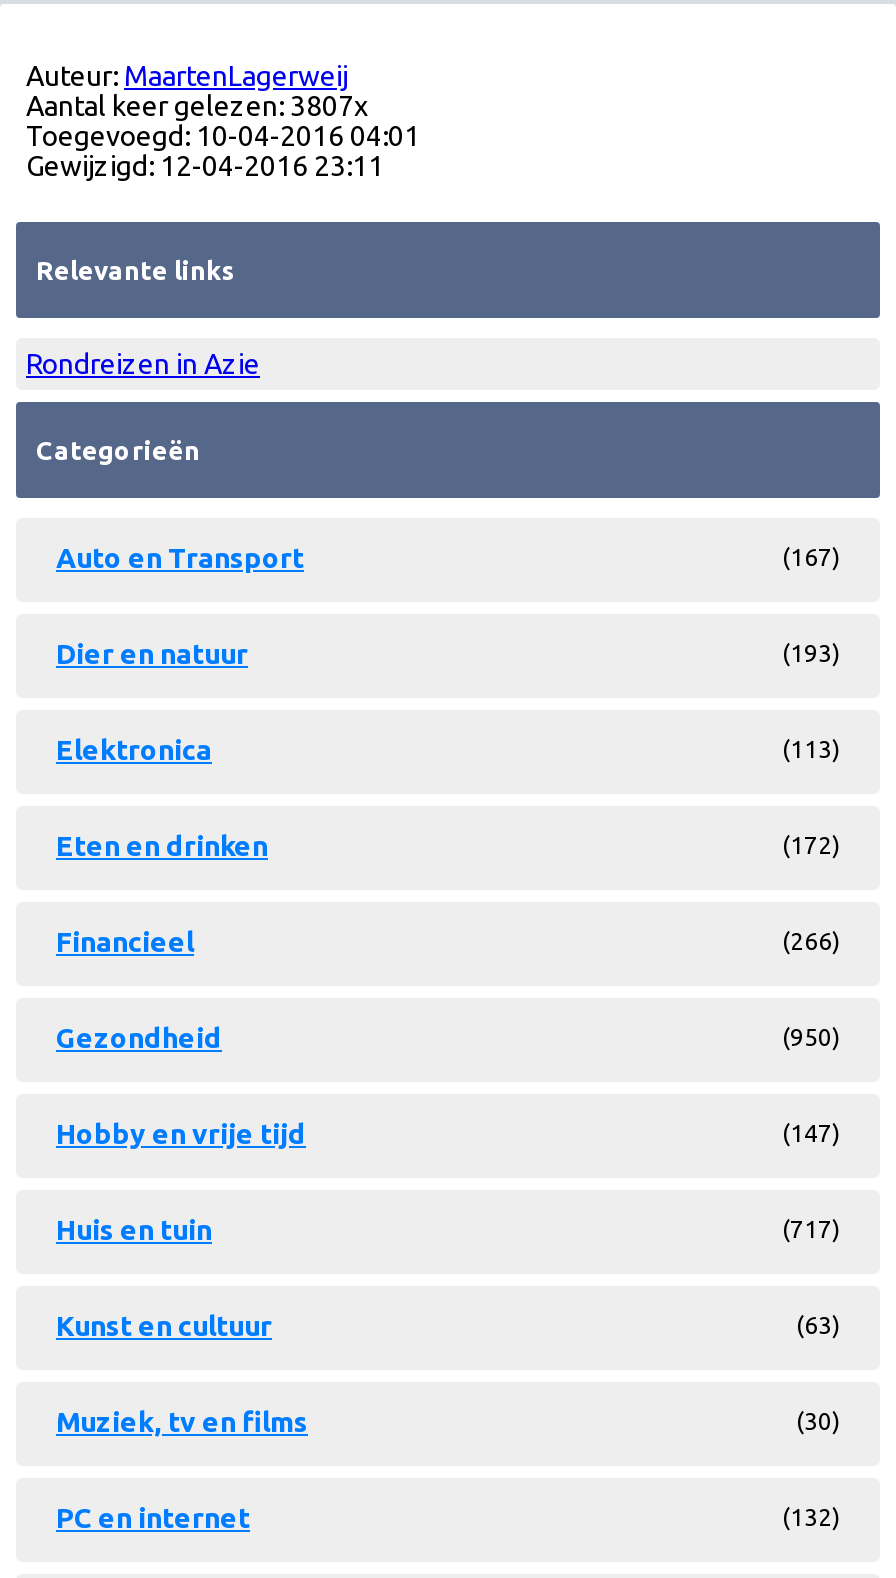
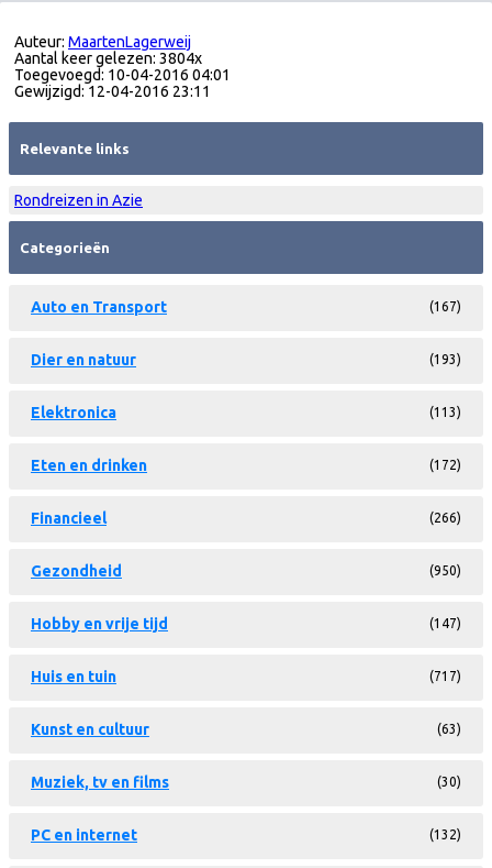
[26,90,368,122] Aantal keer gelezen: 3807x -> [14,49,202,67] Aantal keer gelezen: 3804x

